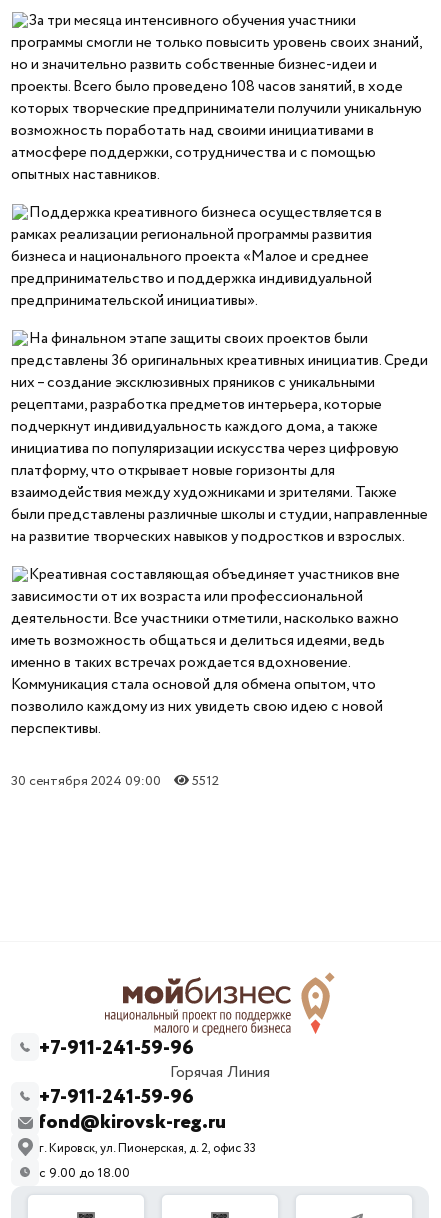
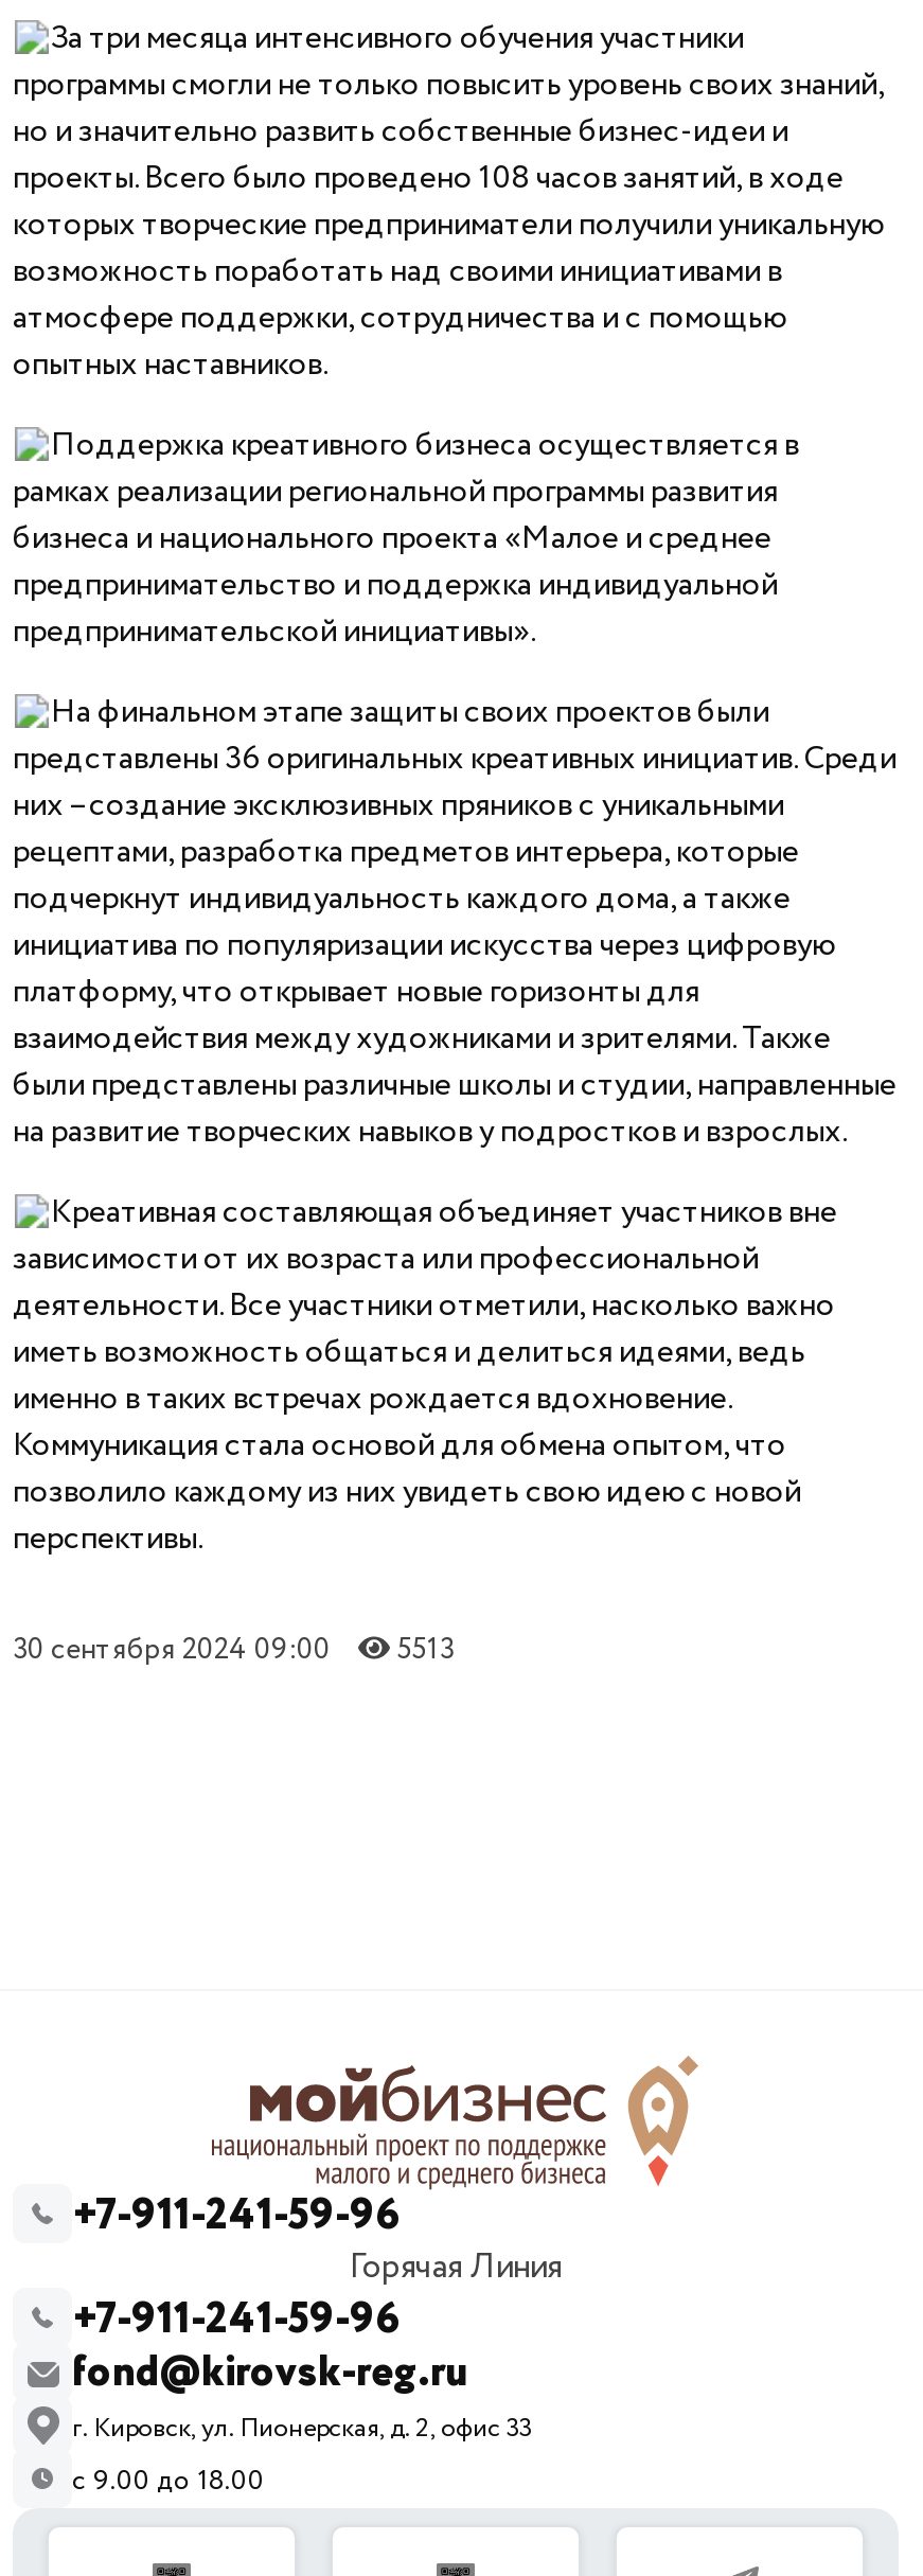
[11,771,219,791] 30 сентября 2024 09:00 5512 -> [13,1629,454,1671] 30 сентября 2024 09:00 5513

